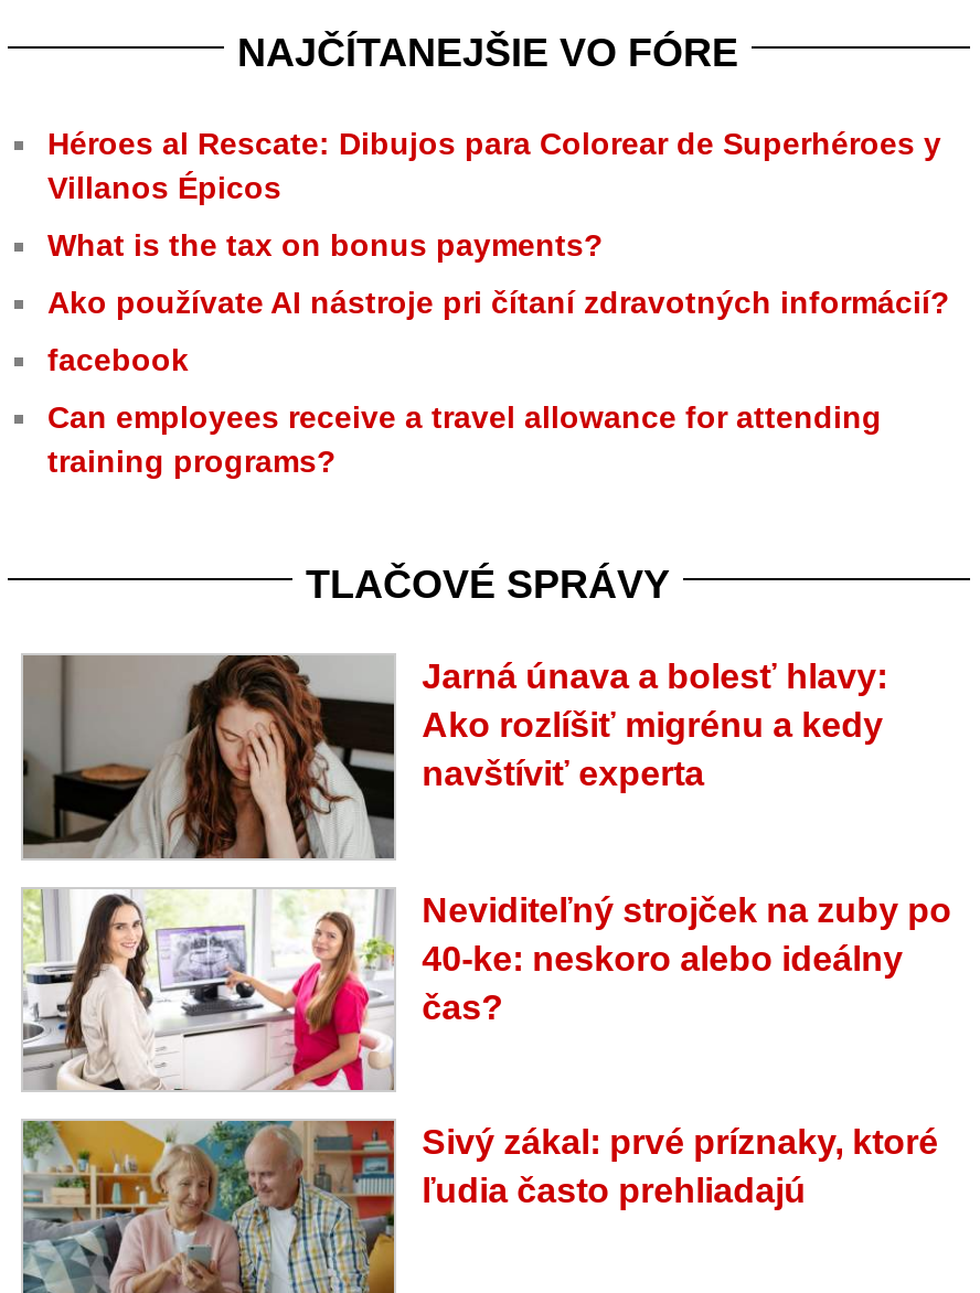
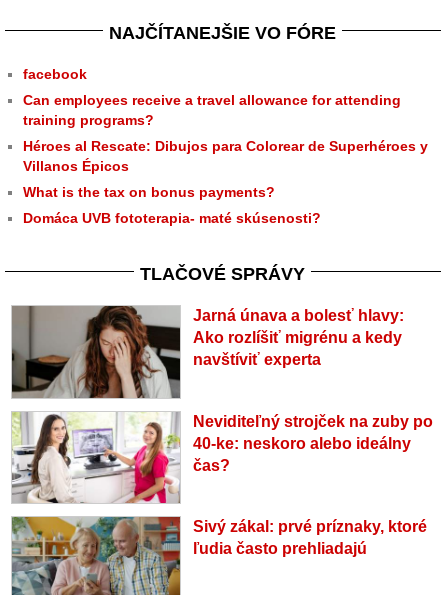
moved [47,126,941,262] -> [23,138,428,200]: Héroes al Rescate: Dibujos para Colorear de Superhéroes y | Villanos Épicos | What is the tax on bonus payments?
[47,284,950,320] Ako používate AI nástroje pri čítaní zdravotných informácií? -> none
moved [47,342,882,479] -> [23,66,401,128]: facebook | Can employees receive a travel allowance for attending | training programs?
none -> [23,210,321,226] Domáca UVB fototerapia- maté skúsenosti?

